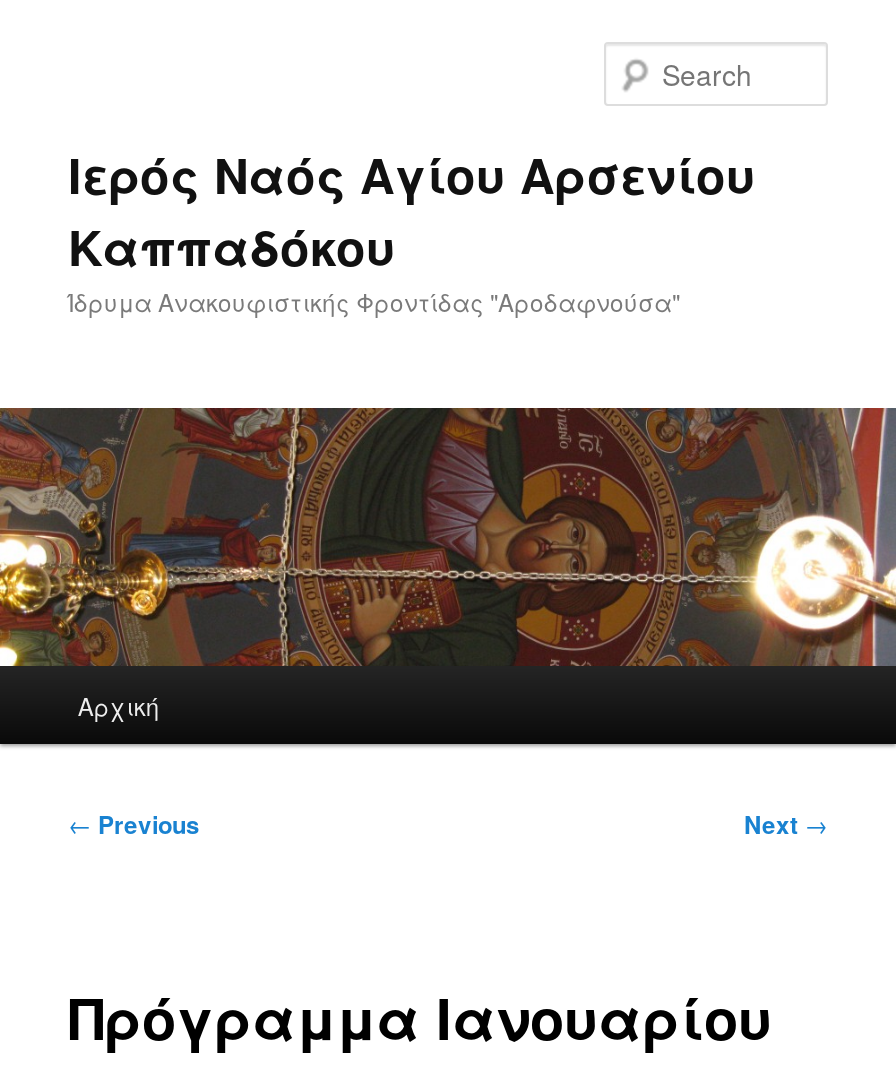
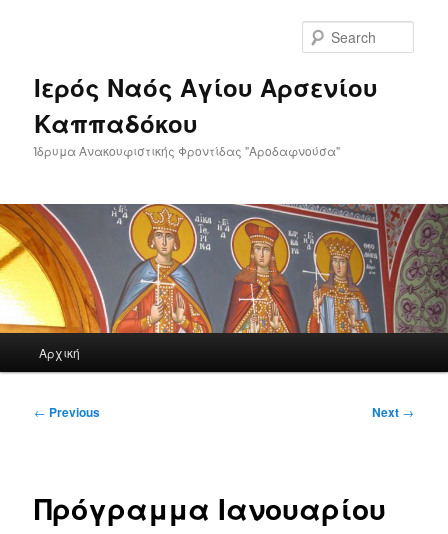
[6,406,890,666] [image] -> [3,203,445,334] [image]

